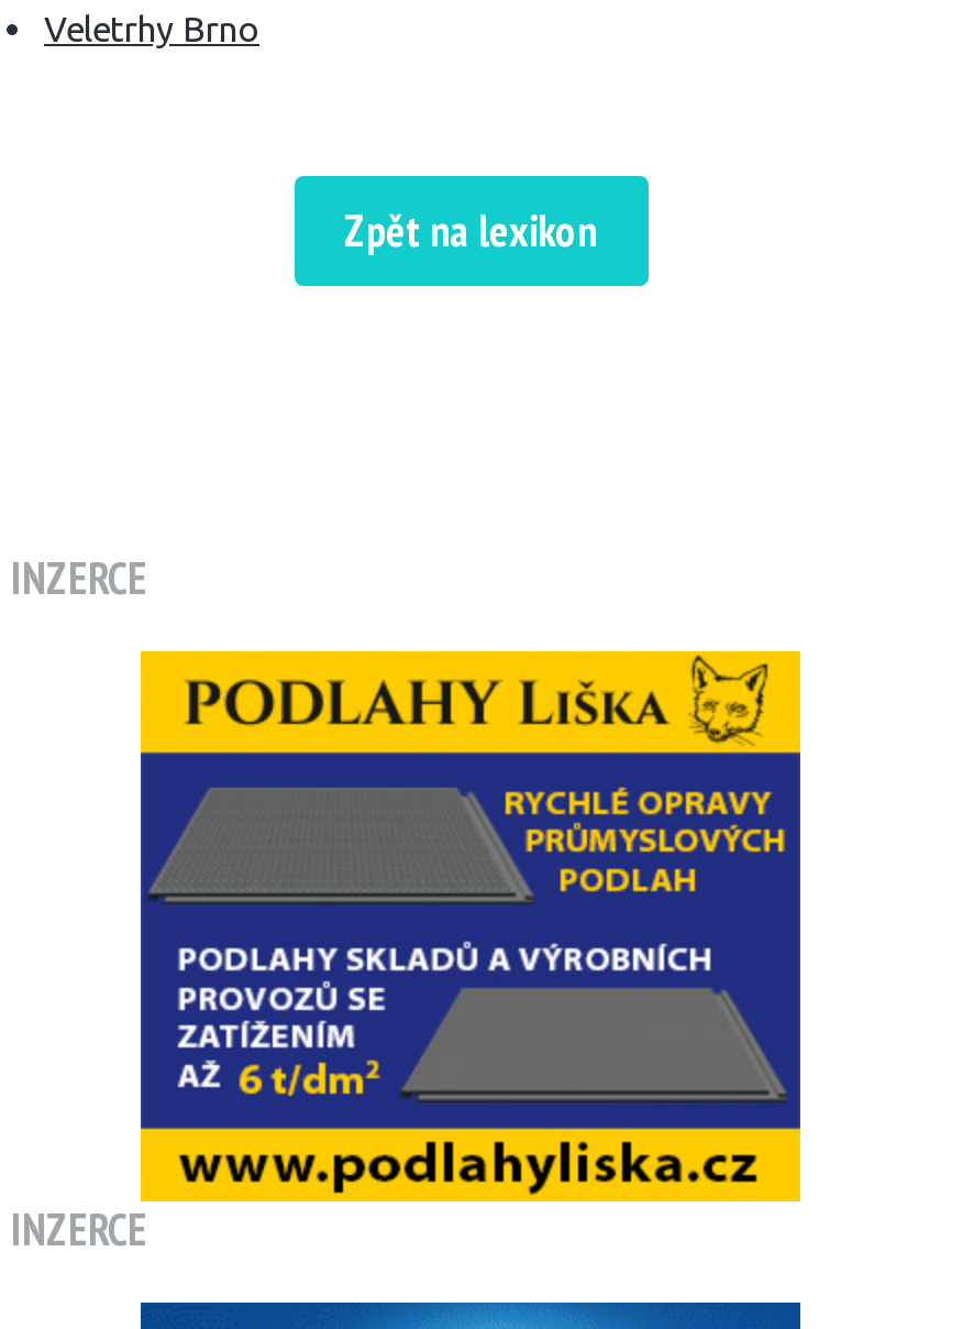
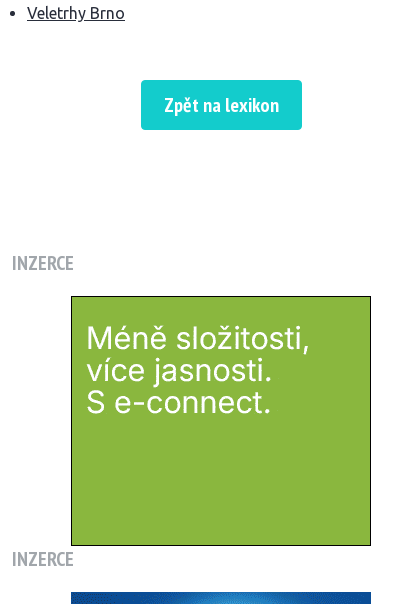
[139,649,802,1204] [image] -> [70,295,372,547] [image]

